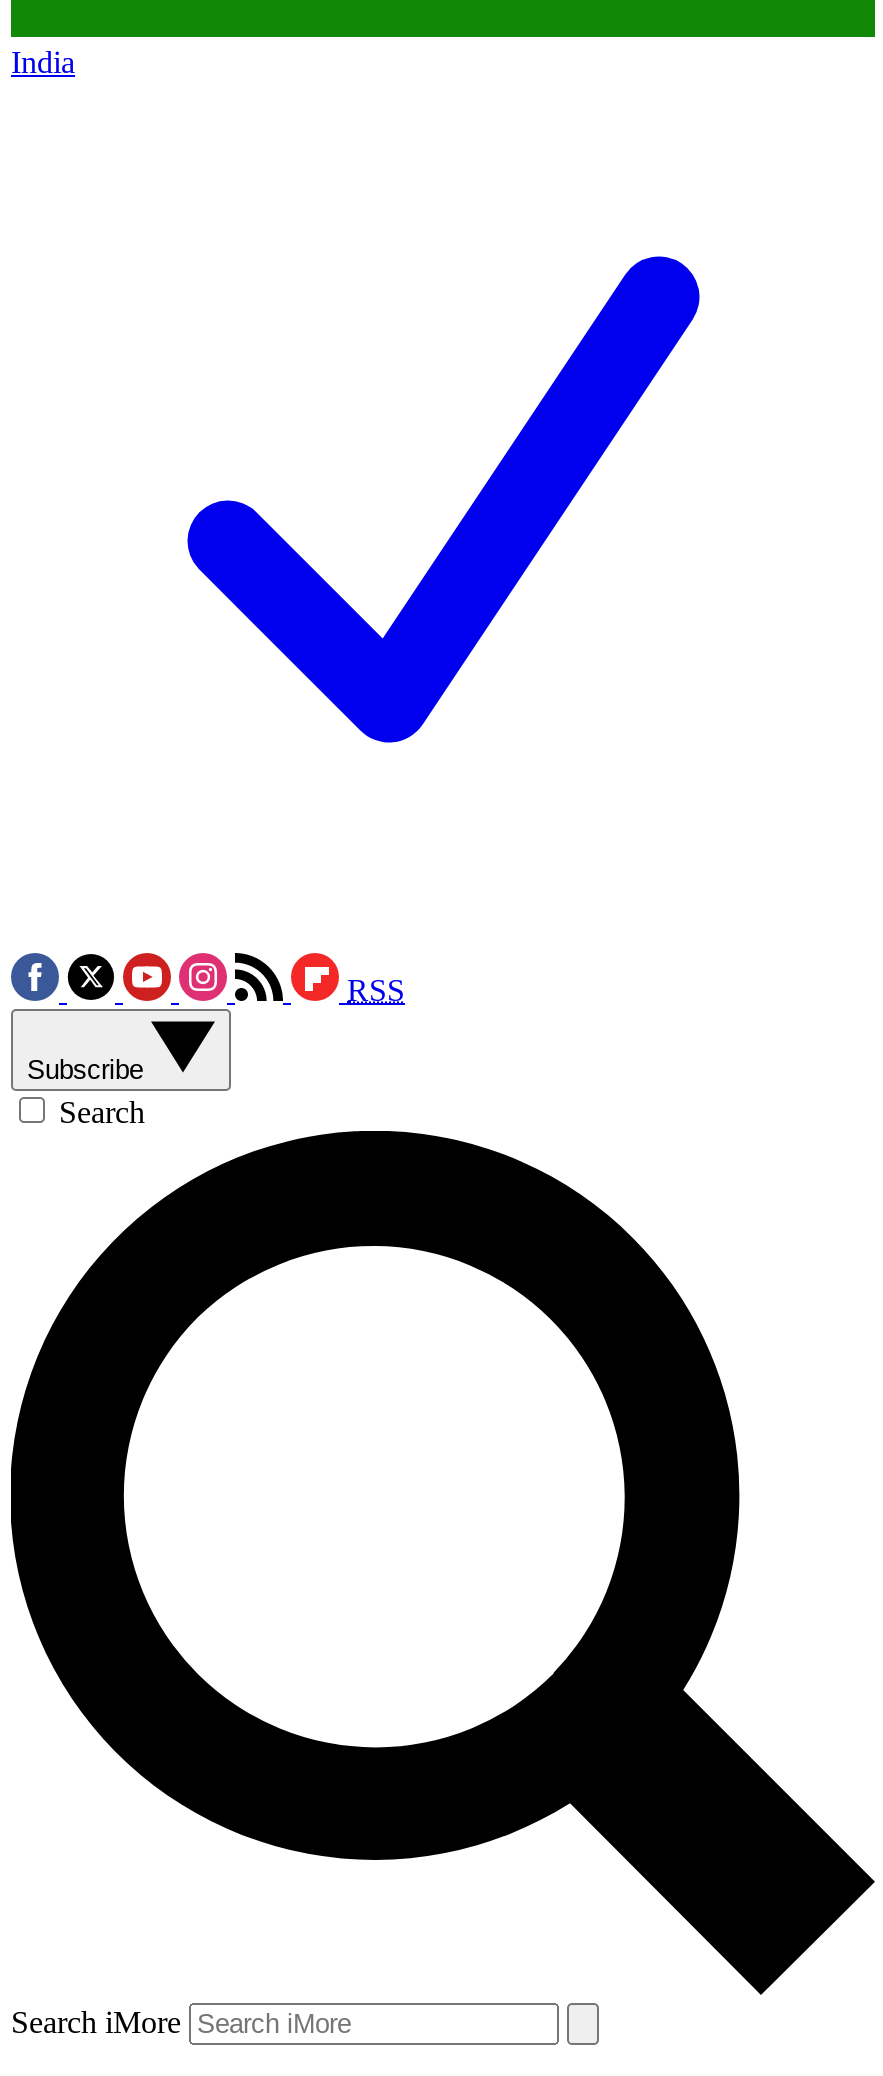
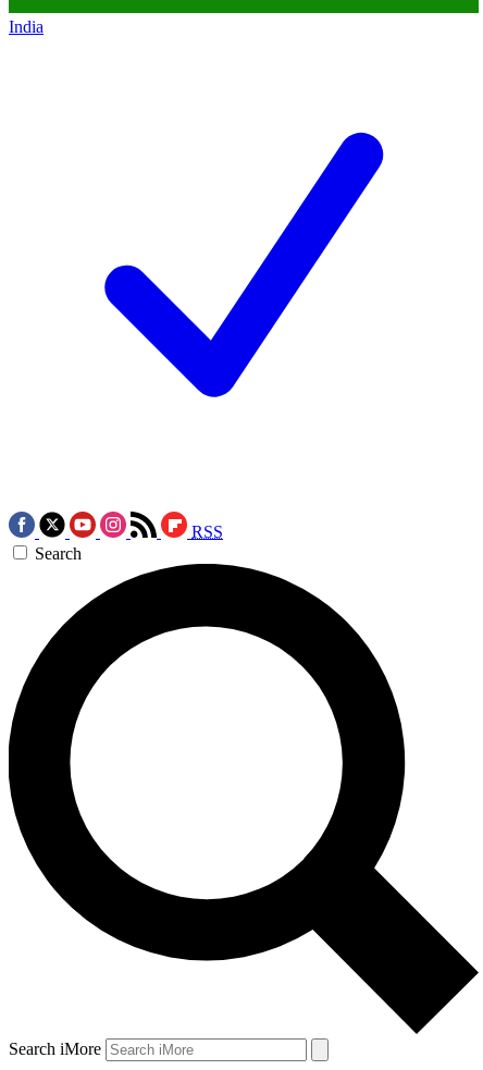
[27,1056,151,1086] Subscribe -> none

